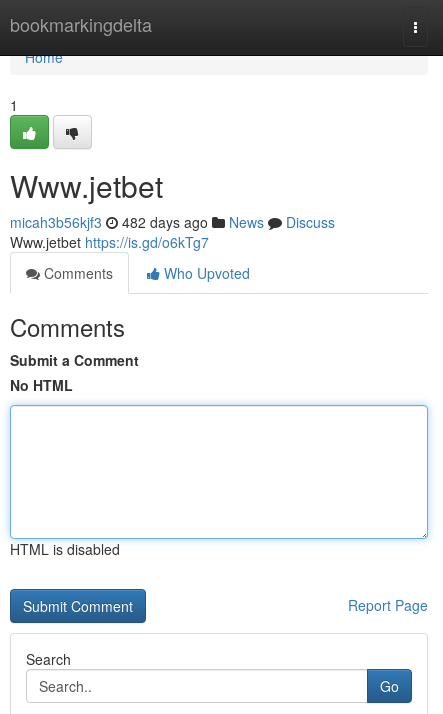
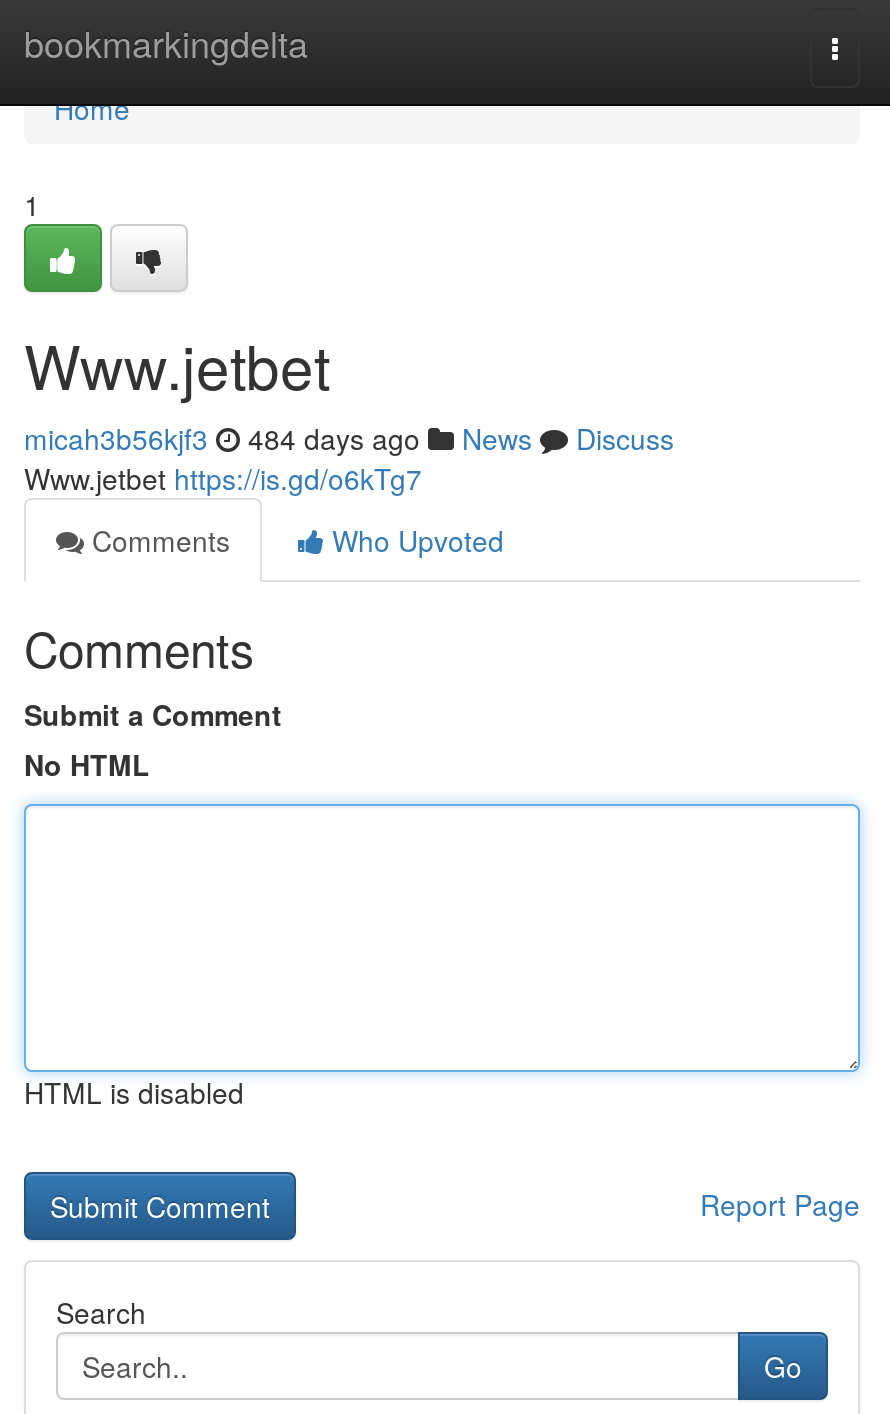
[10,212,335,232] micah3b56kjf3 482 days ago News Discuss -> [24,418,674,458] micah3b56kjf3 484 days ago News Discuss

